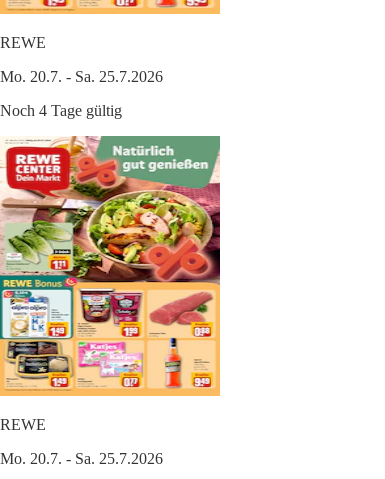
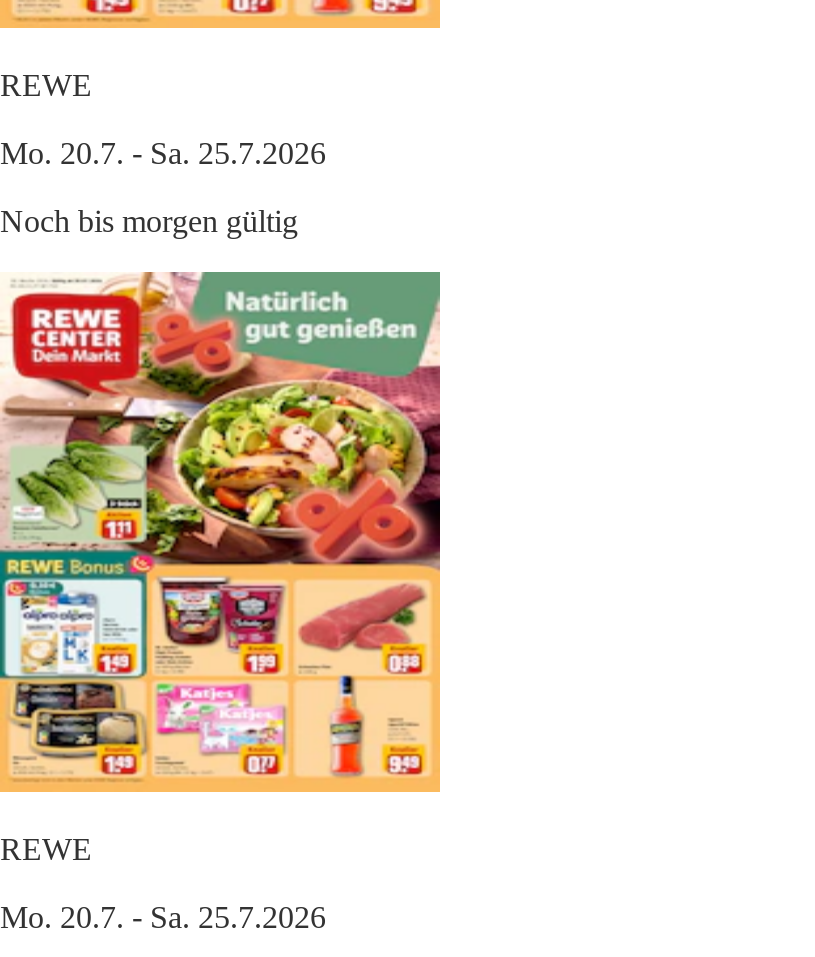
[0,102,122,119] Noch 4 Tage gültig -> [0,205,298,239] Noch bis morgen gültig

